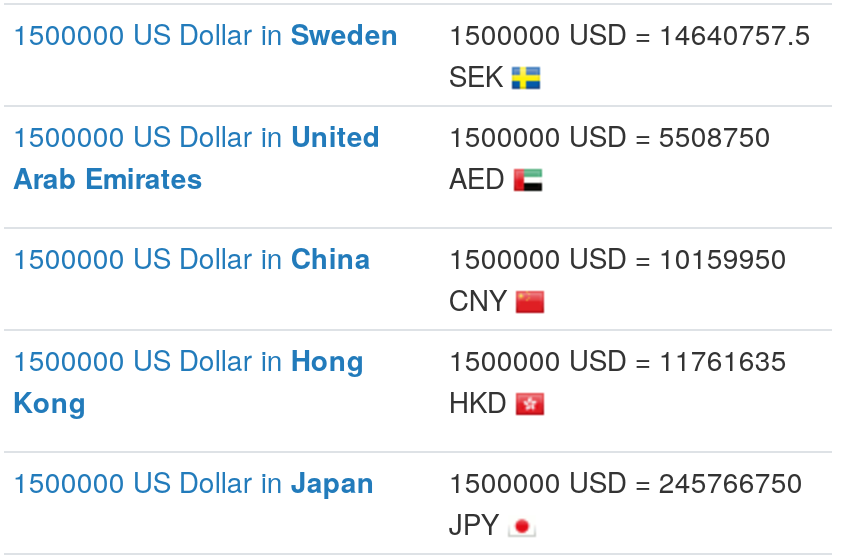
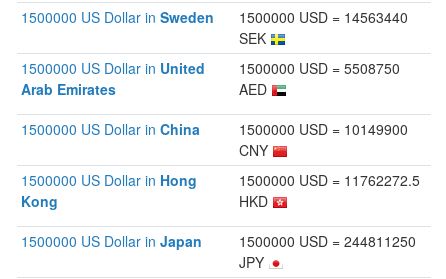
[13,13,811,53] 1500000 US Dollar in Sweden 1500000 USD = 14640757.5 -> [21,7,408,27] 1500000 US Dollar in Sweden 1500000 USD = 14563440
[13,237,787,277] 1500000 US Dollar in China 1500000 USD = 10159950 -> [21,119,408,139] 1500000 US Dollar in China 1500000 USD = 10149900
[449,339,787,379] 1500000 USD = 11761635 -> [239,170,420,190] 1500000 USD = 11762272.5
[13,461,803,501] 1500000 US Dollar in Japan 1500000 USD = 245766750 -> [21,231,416,251] 1500000 US Dollar in Japan 1500000 USD = 244811250

